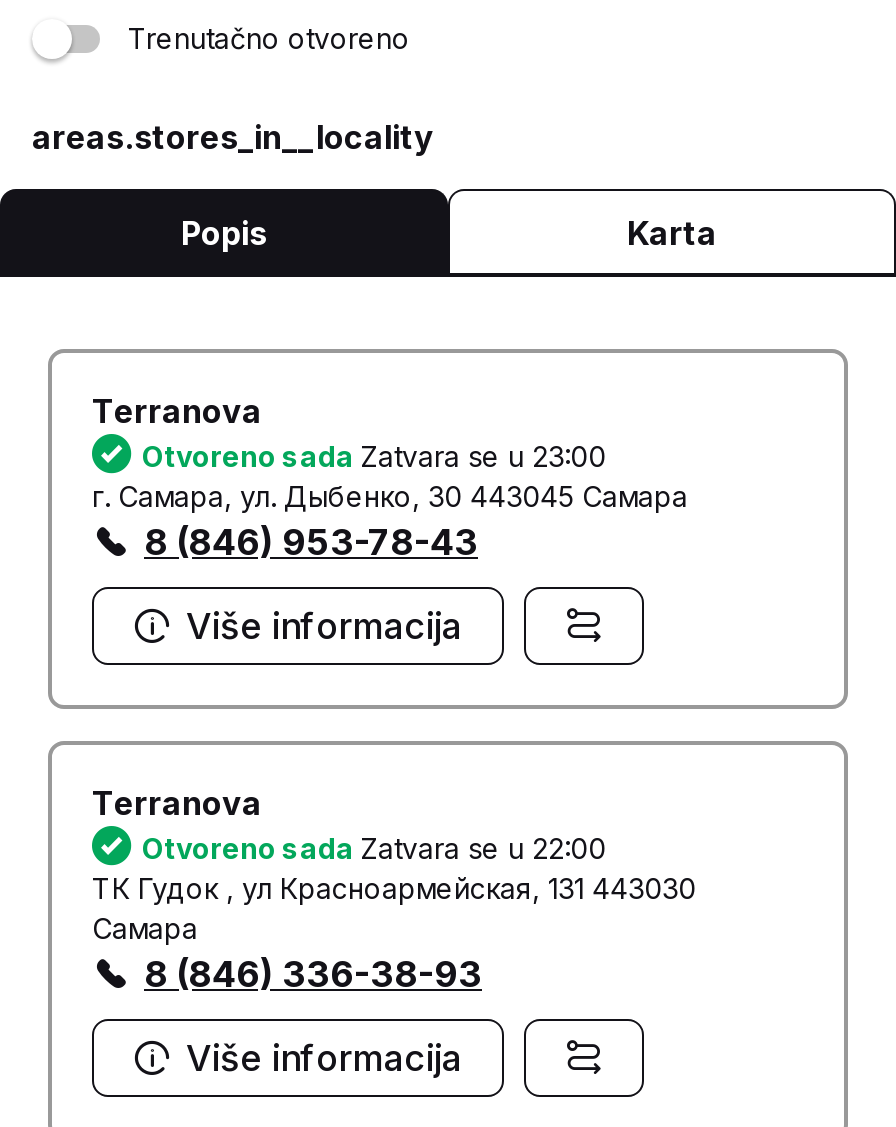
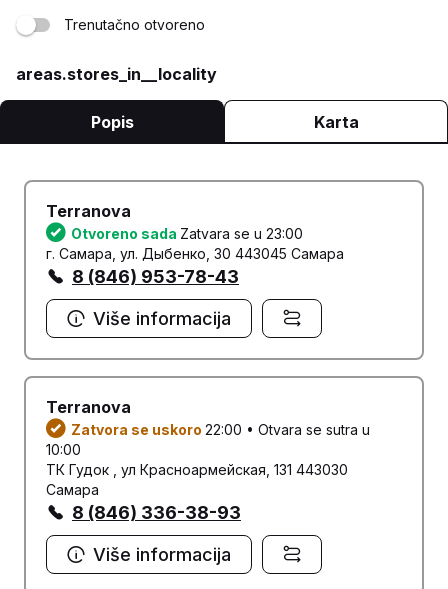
[142,831,606,865] Otvoreno sada Zatvara se u 22:00 -> [46,421,370,458] Zatvora se uskoro 22:00 • Otvara se sutra u | 10:00

